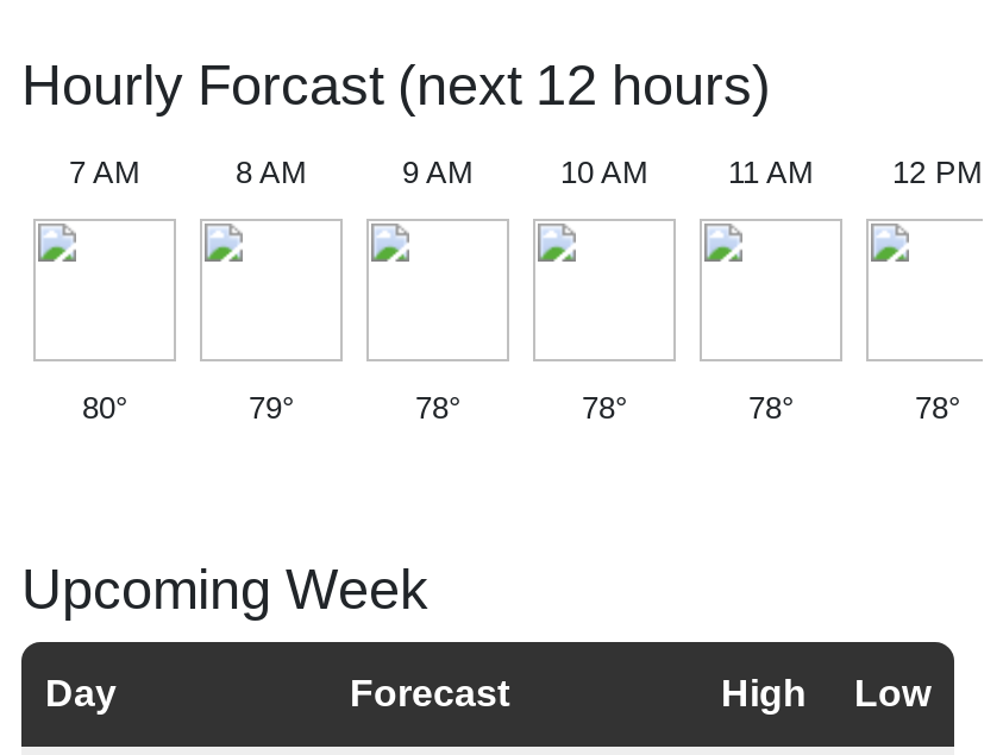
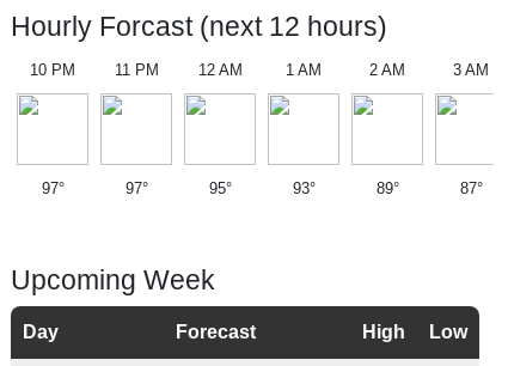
[69,155,983,190] 7 AM | 8 AM | 9 AM | 10 AM | 11 AM | 12 PM -> [30,61,489,79] 10 PM | 11 PM | 12 AM | 1 AM | 2 AM | 3 AM
[82,390,960,426] 80° | 79° | 78° | 78° | 78° | 78° -> [41,179,482,197] 97° | 97° | 95° | 93° | 89° | 87°

